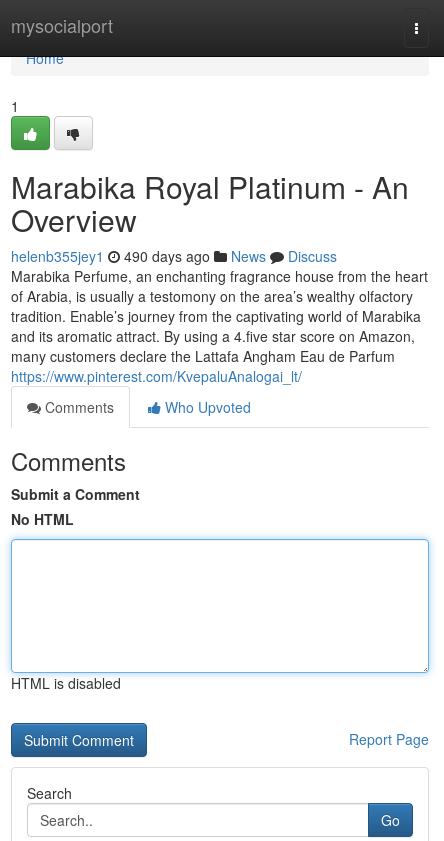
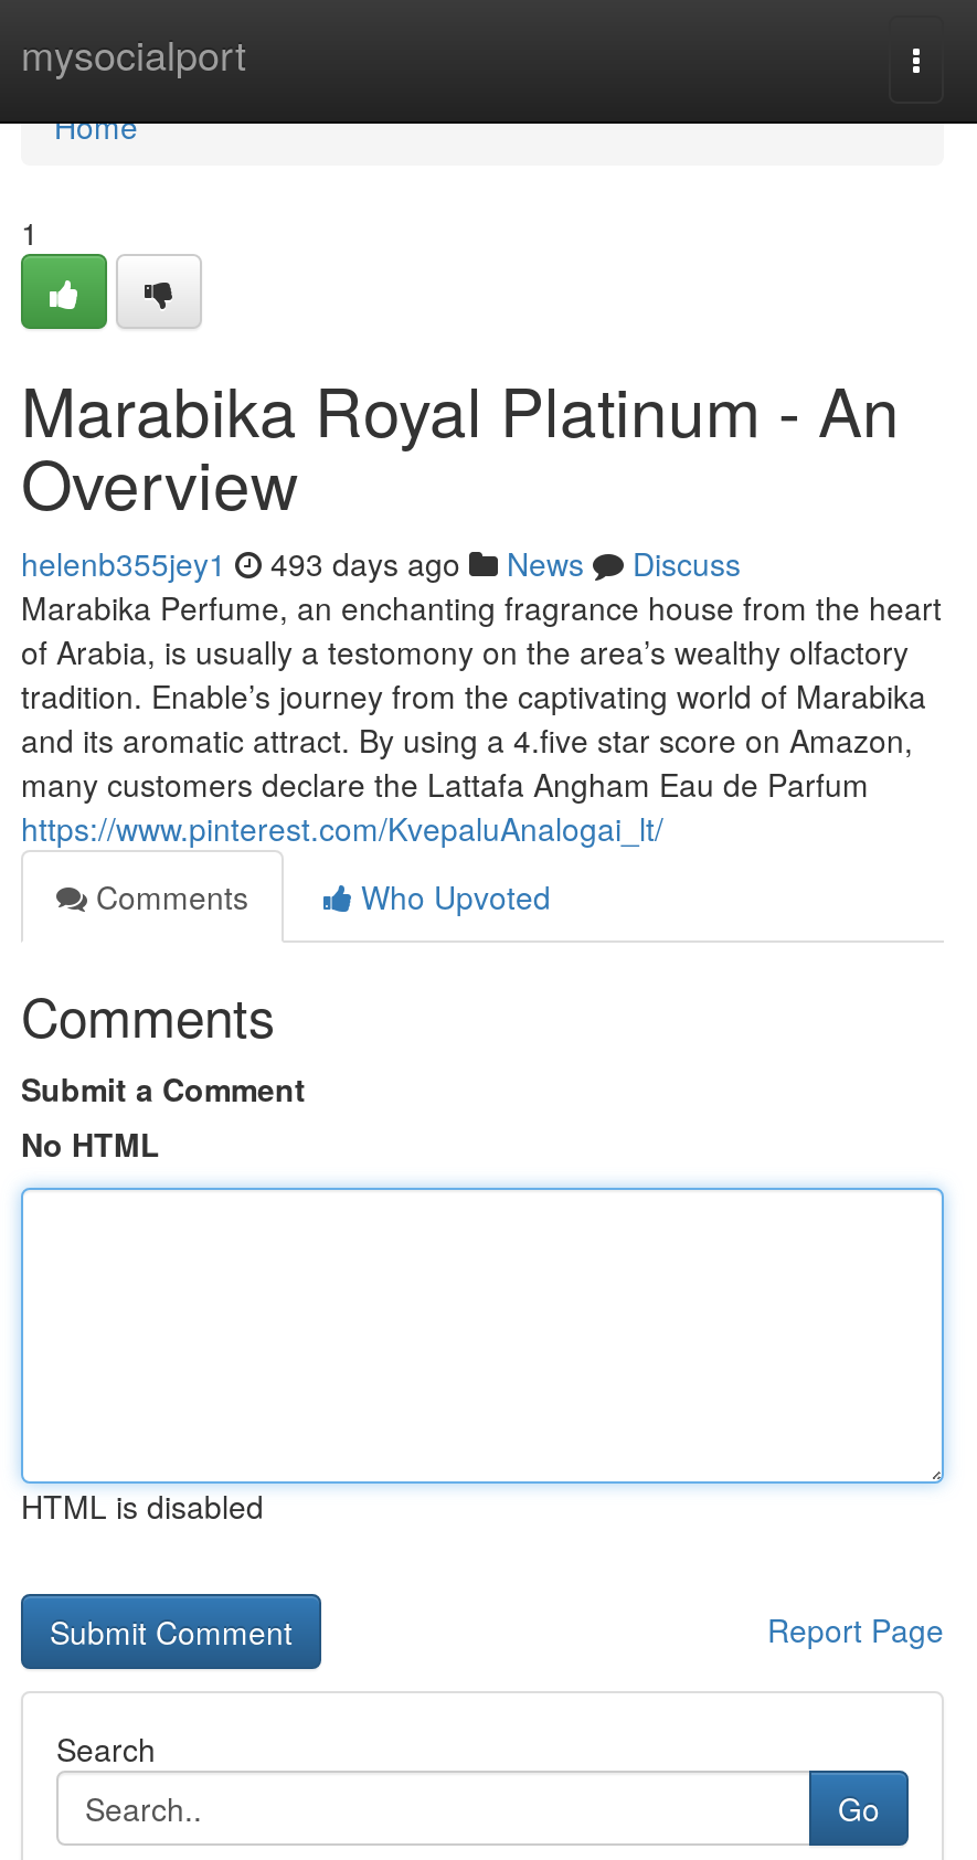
[11,246,337,266] helenb355jey1 490 days ago News Discuss -> [21,541,741,585] helenb355jey1 493 days ago News Discuss

